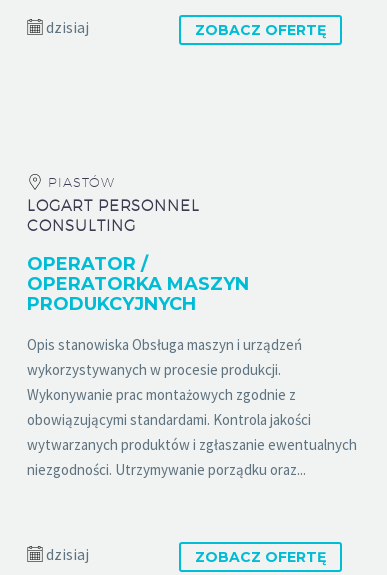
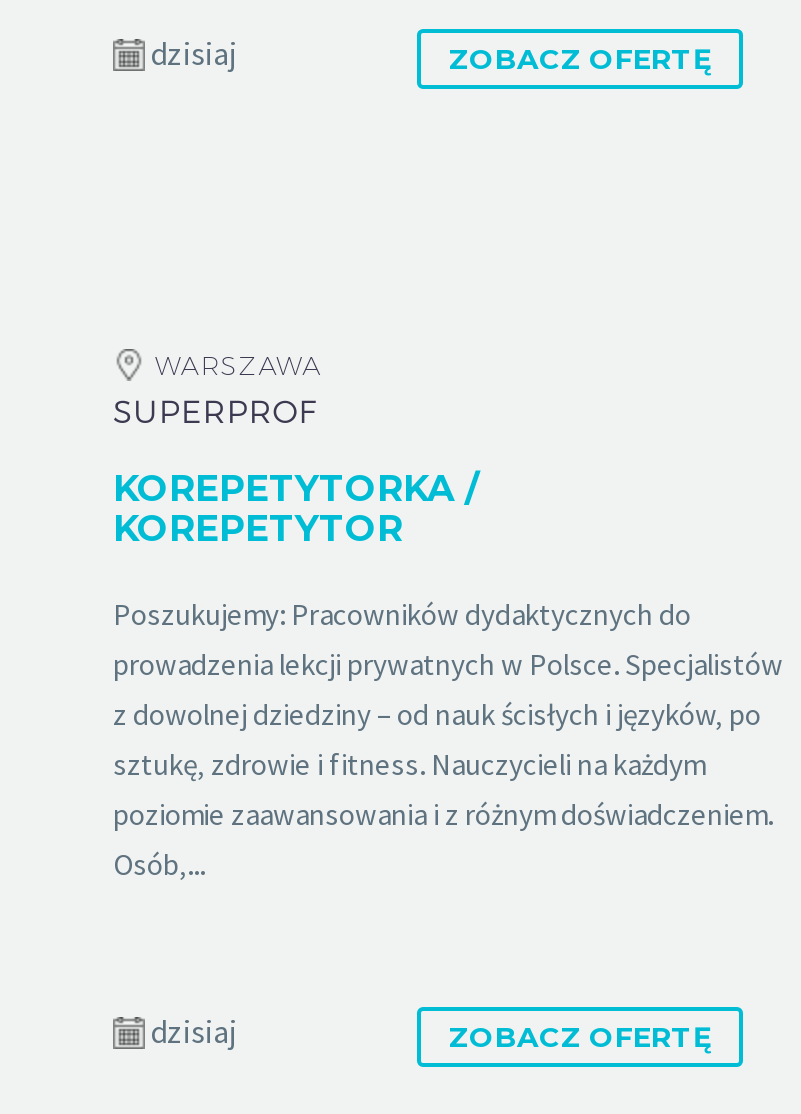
[27,174,200,234] PIASTÓW | LOGART PERSONNEL | CONSULTING -> [113,350,322,430] WARSZAWA | SUPERPROF
[27,253,249,315] OPERATOR / | OPERATORKA MASZYN | PRODUKCYJNYCH -> [113,467,479,551] KOREPETYTORKA / | KOREPETYTOR
[27,335,357,479] Opis stanowiska Obsługa maszyn i urządzeń | wykorzystywanych w procesie produkcji. | Wykonywanie prac montażowych zgodnie z | obowiązującymi standardami. Kontrola jakości | wytwarzanych produktów i zgłaszanie ewentualnych | niezgodności. Utrzymywanie porządku oraz... -> [113,596,783,884] Poszukujemy: Pracowników dydaktycznych do | prowadzenia lekcji prywatnych w Polsce. Specjalistów | z dowolnej dziedziny – od nauk ścisłych i języków, po | sztukę, zdrowie i fitness. Nauczycieli na każdym | poziomie zaawansowania i z różnym doświadczeniem. | Osób,...

